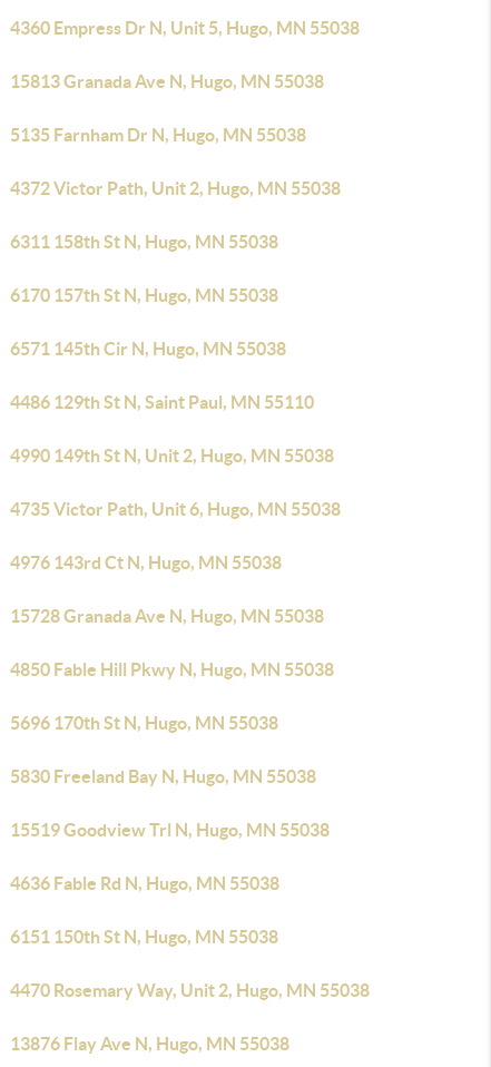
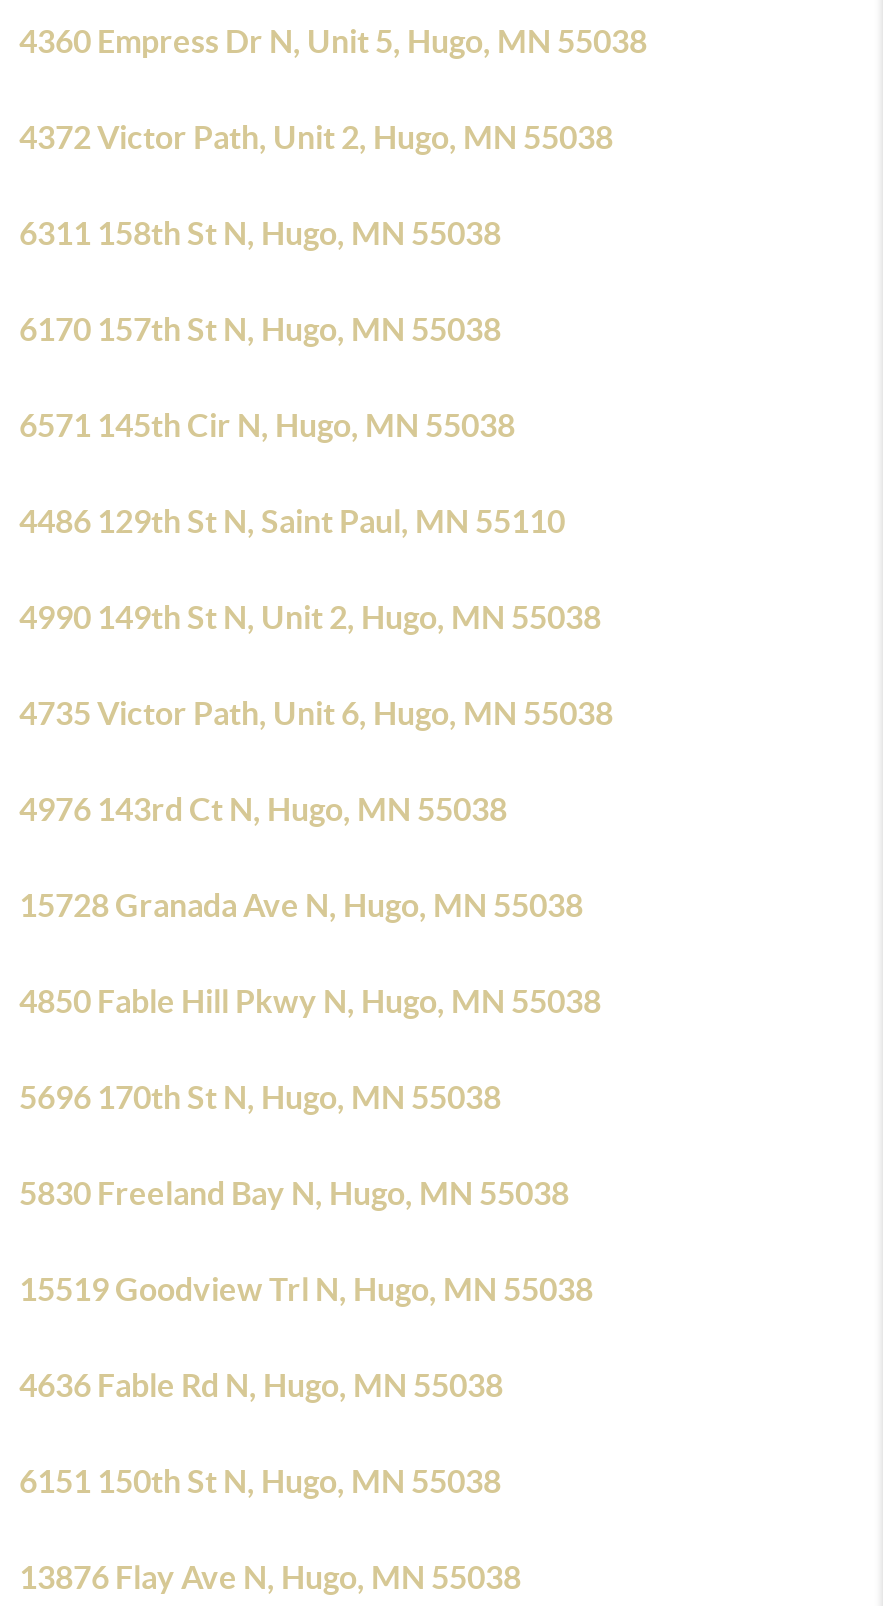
[10,71,324,145] 15813 Granada Ave N, Hugo, MN 55038 | 5135 Farnham Dr N, Hugo, MN 55038 -> none
[10,980,370,1000] 4470 Rosemary Way, Unit 2, Hugo, MN 55038 -> none

